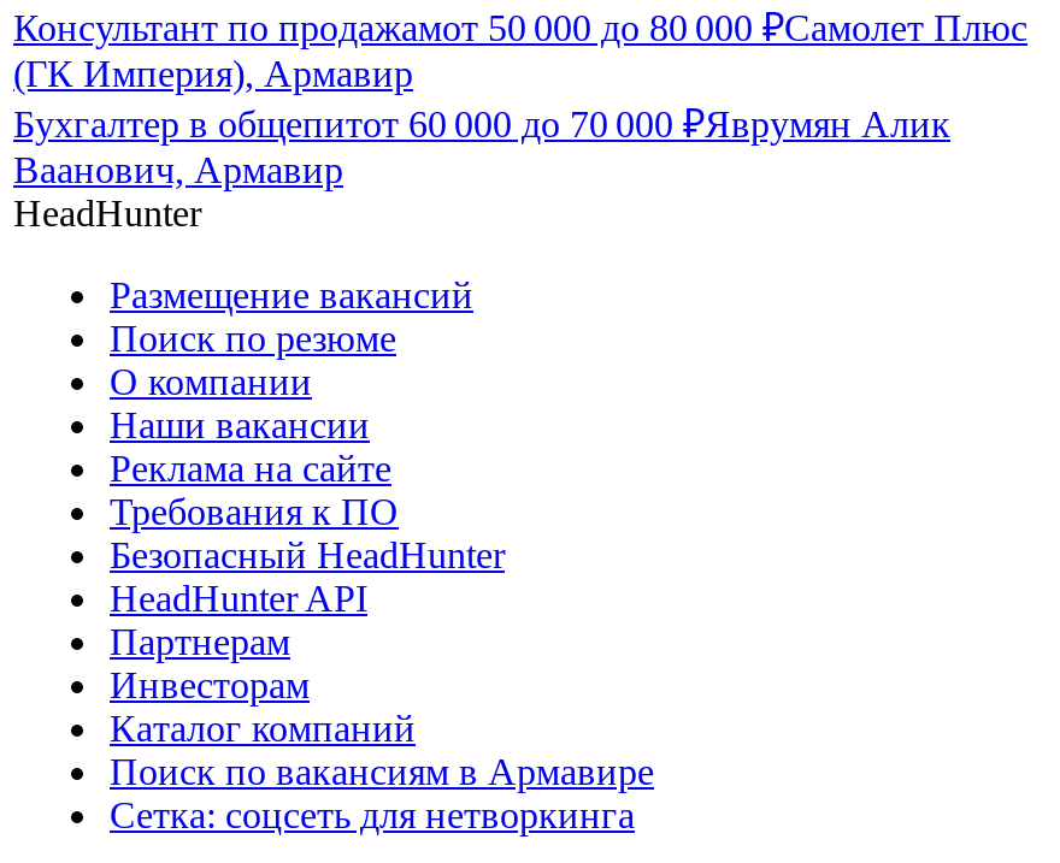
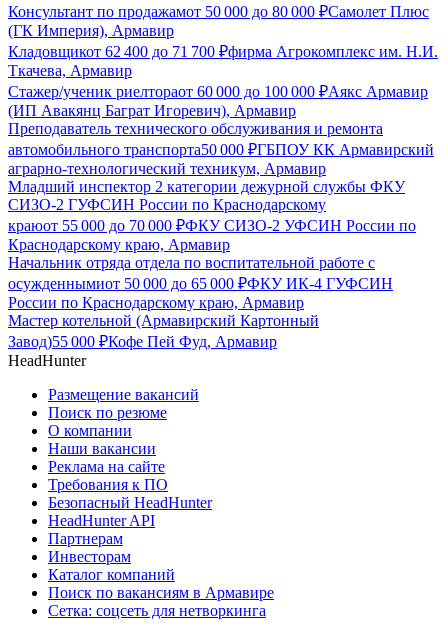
[13,104,950,190] Бухгалтер в общепитот 60 000 до 70 000 ₽Яврумян Алик | Ваанович, Армавир -> [8,43,438,350] Кладовщикот 62 400 до 71 700 ₽фирма Агрокомплекс им. Н.И. | Ткачева, Армавир | Стажер/ученик риелтораот 60 000 до 100 000 ₽Аякс Армавир | (ИП Авакянц Баграт Игоревич), Армавир | Преподаватель технического обслуживания и ремонта | автомобильного транспорта50 000 ₽ГБПОУ КК Армавирский | аграрно-технологический техникум, Армавир | Младший инспектор 2 категории дежурной службы ФКУ | СИЗО-2 ГУФСИН России по Краснодарскому | краюот 55 000 до 70 000 ₽ФКУ СИЗО-2 УФСИН России по | Краснодарскому краю, Армавир | Начальник отряда отдела по воспитательной работе с | осужденнымиот 50 000 до 65 000 ₽ФКУ ИК-4 ГУФСИН | России по Краснодарскому краю, Армавир | Мастер котельной (Армавирский Картонный | Завод)55 000 ₽Кофе Пей Фуд, Армавир

